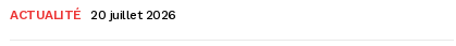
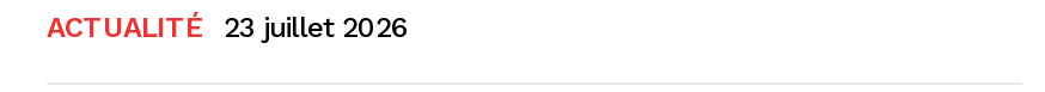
[10,7,176,22] ACTUALITÉ 20 juillet 2026 -> [47,11,409,44] ACTUALITÉ 23 juillet 2026

